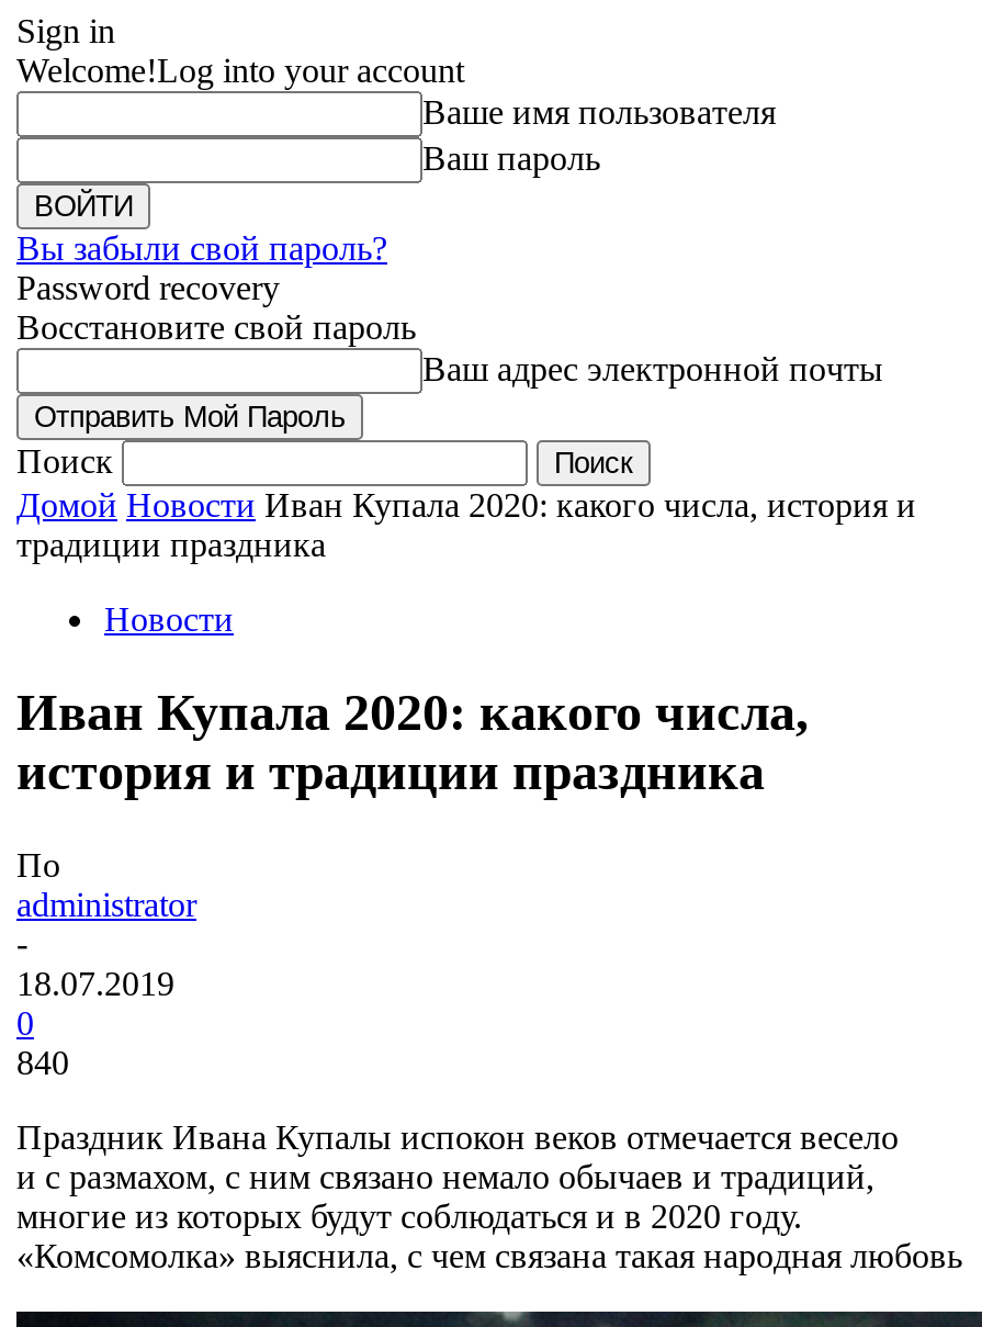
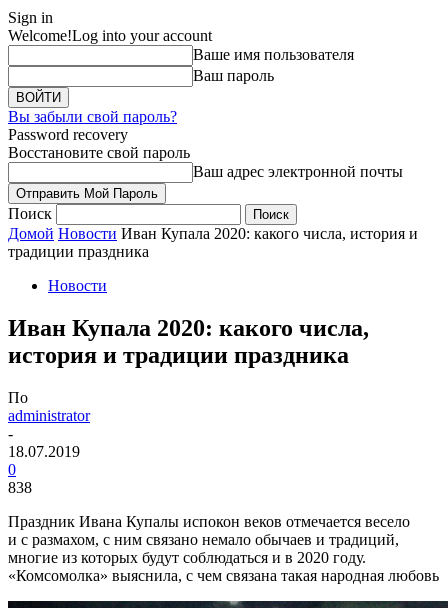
[16,1043,69,1081] 840 -> [8,479,32,496] 838

